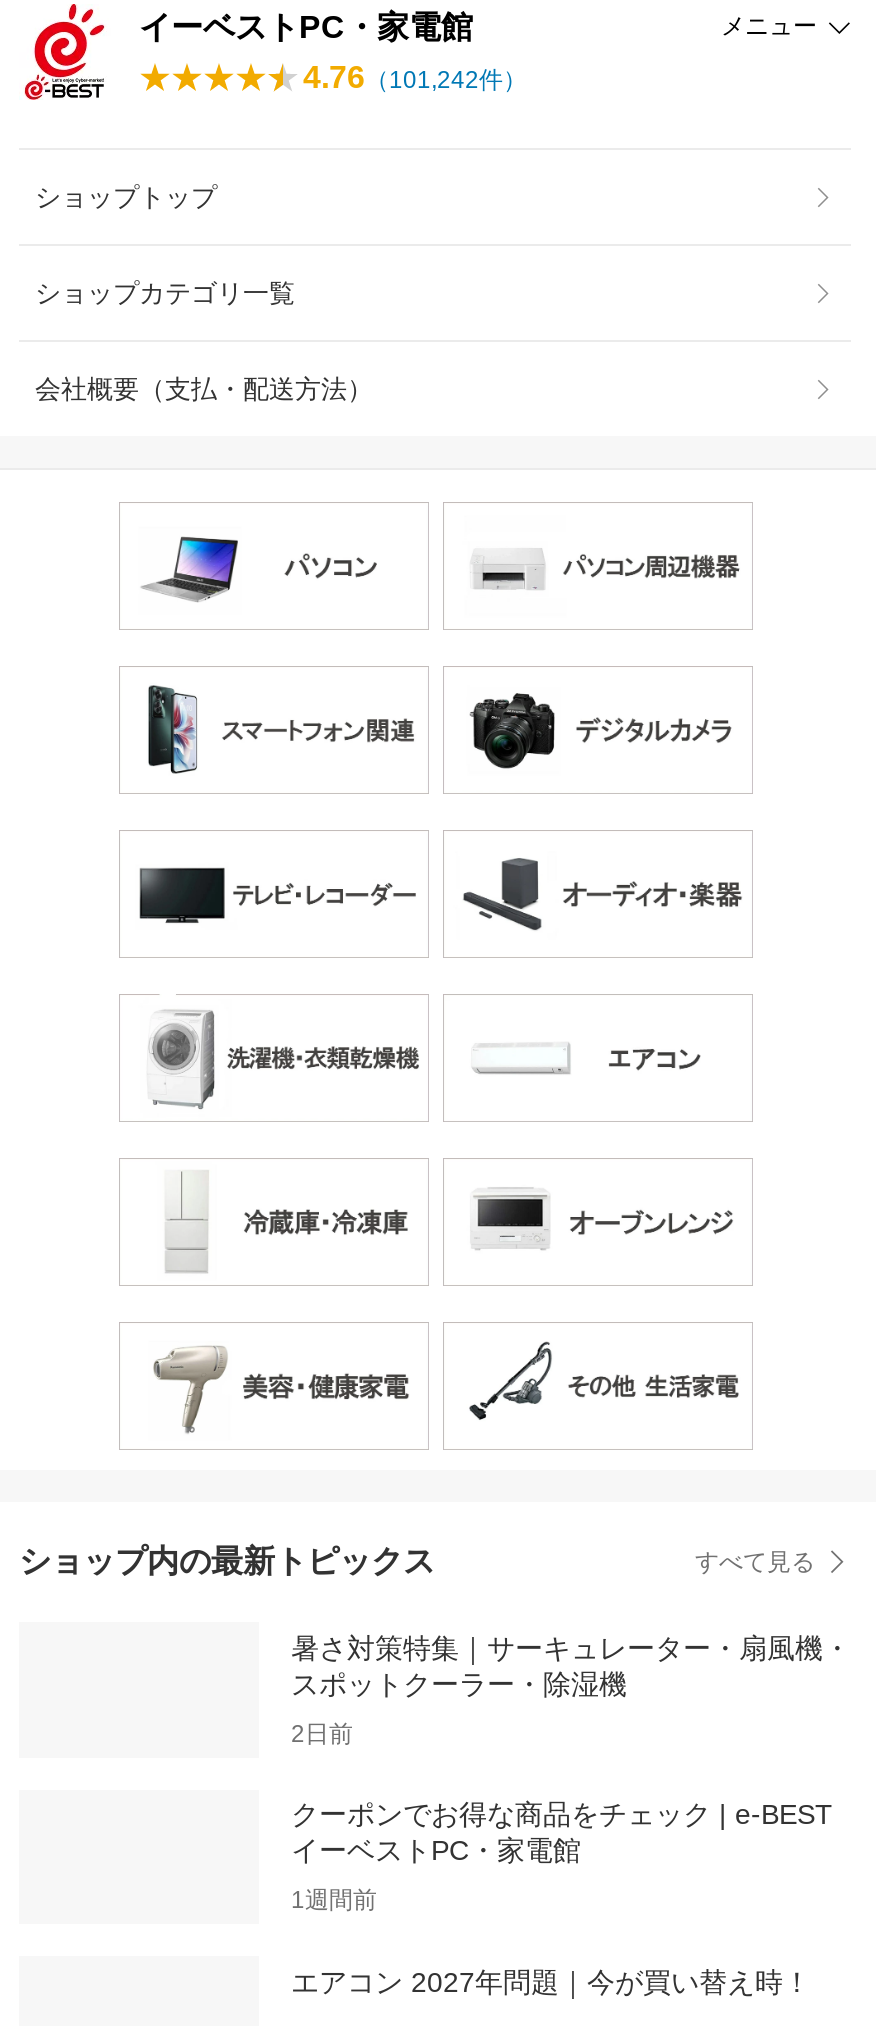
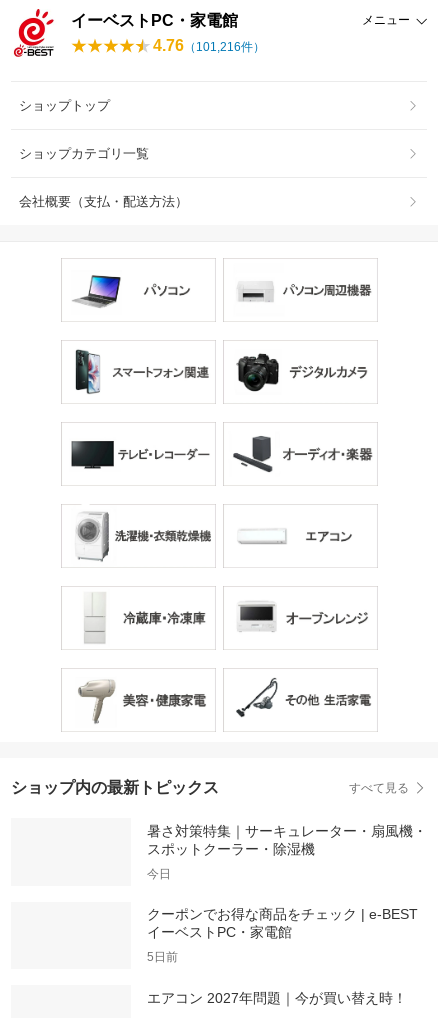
[303,60,527,94] 4.76（101,242件） -> [153,37,265,54] 4.76（101,216件）
[291,1720,353,1748] 2日前 -> [147,867,171,881] 今日
[291,1886,377,1914] 1週間前 -> [147,950,178,964] 5日前

